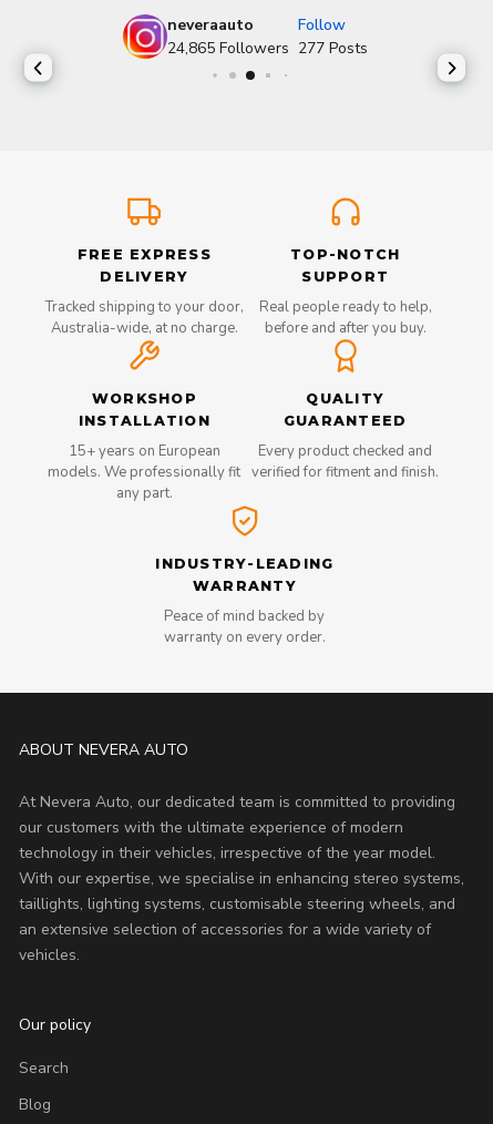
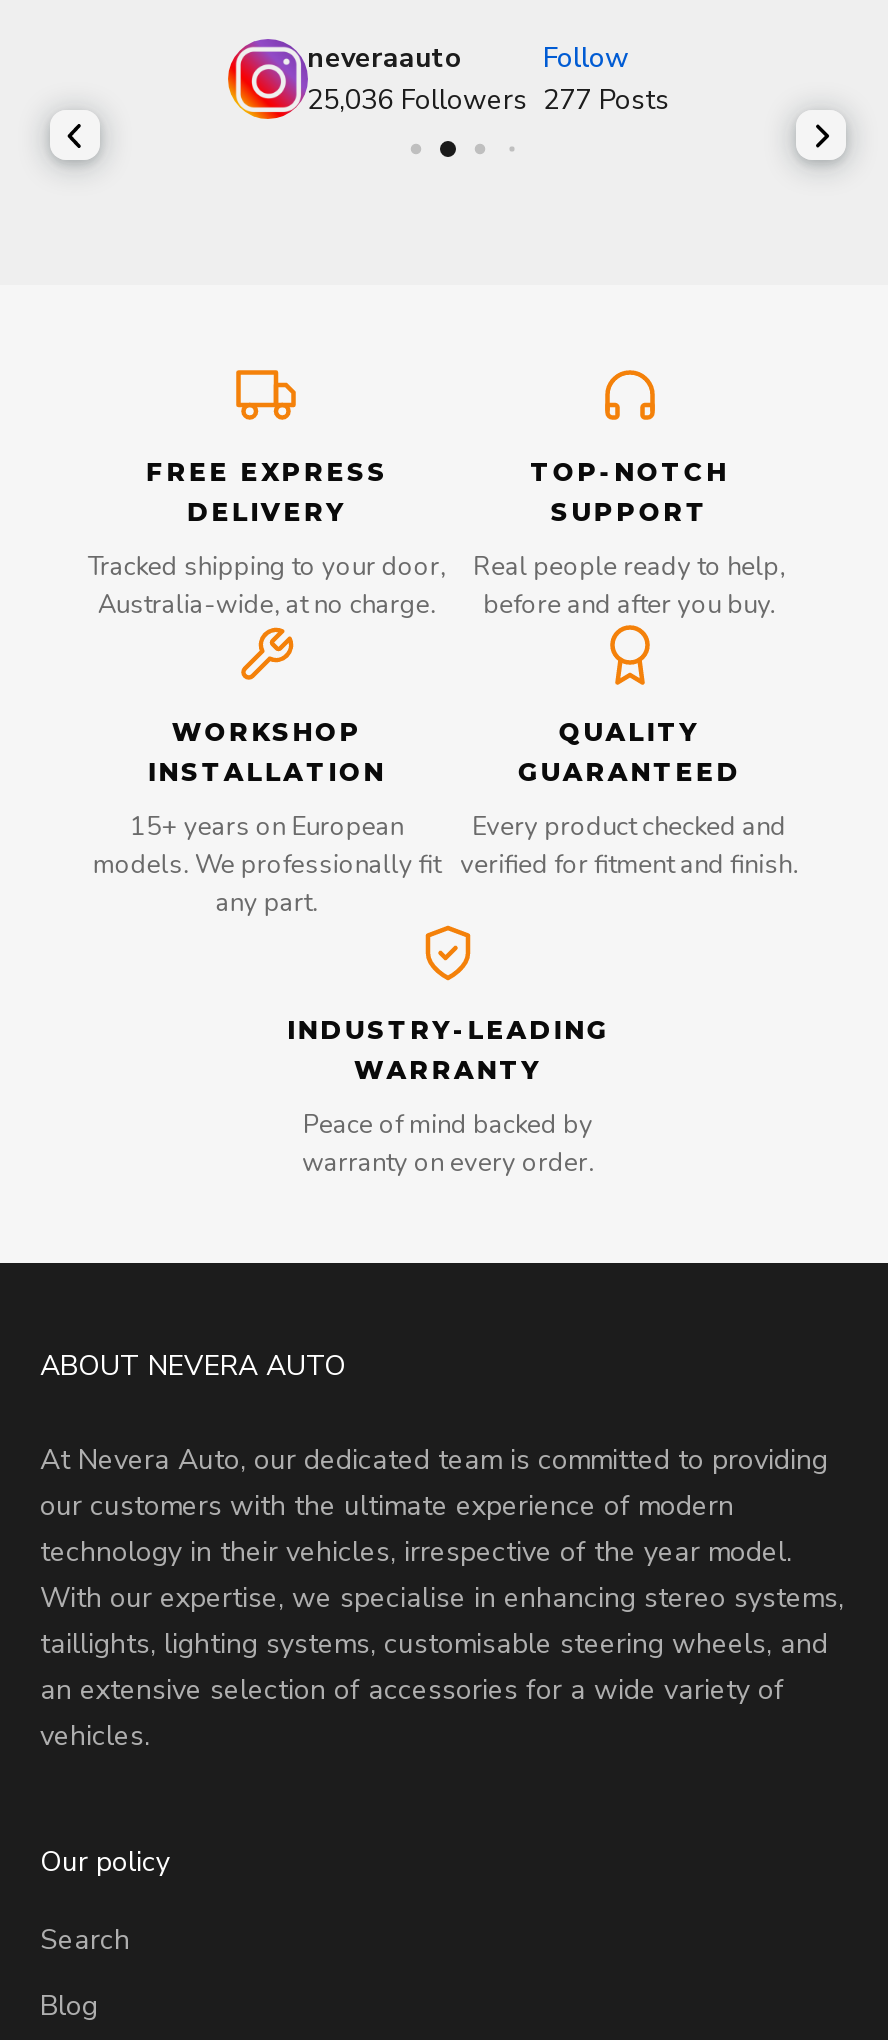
[167,38,367,59] 24,865 Followers 277 Posts -> [307,82,669,120] 25,036 Followers 277 Posts

